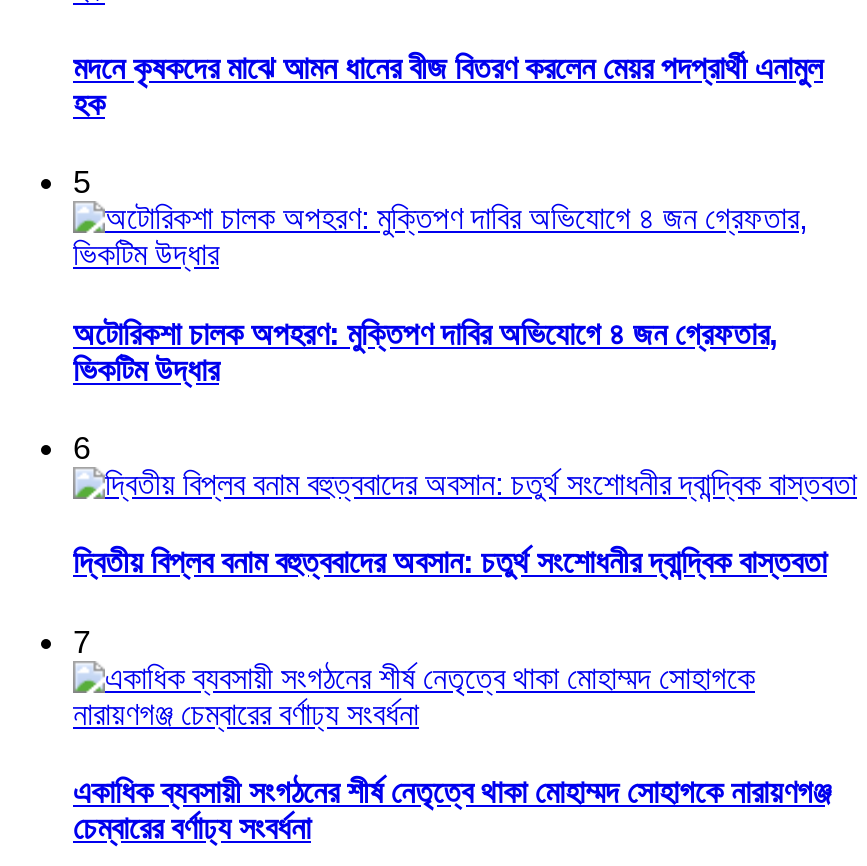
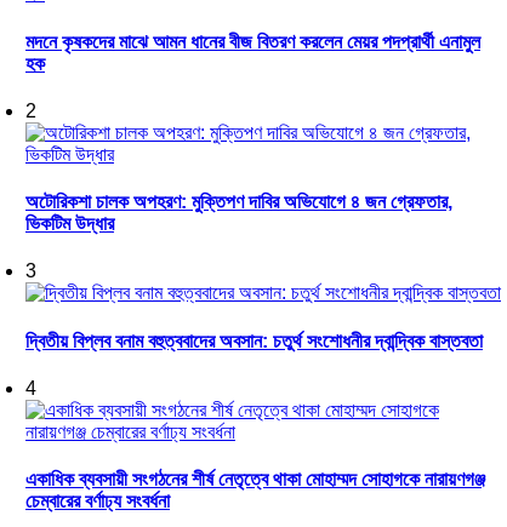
[73,166,91,200] 5 -> [25,100,36,121] 2
[73,431,91,465] 6 -> [25,261,36,282] 3
[73,624,91,658] 7 -> [25,378,36,398] 4

